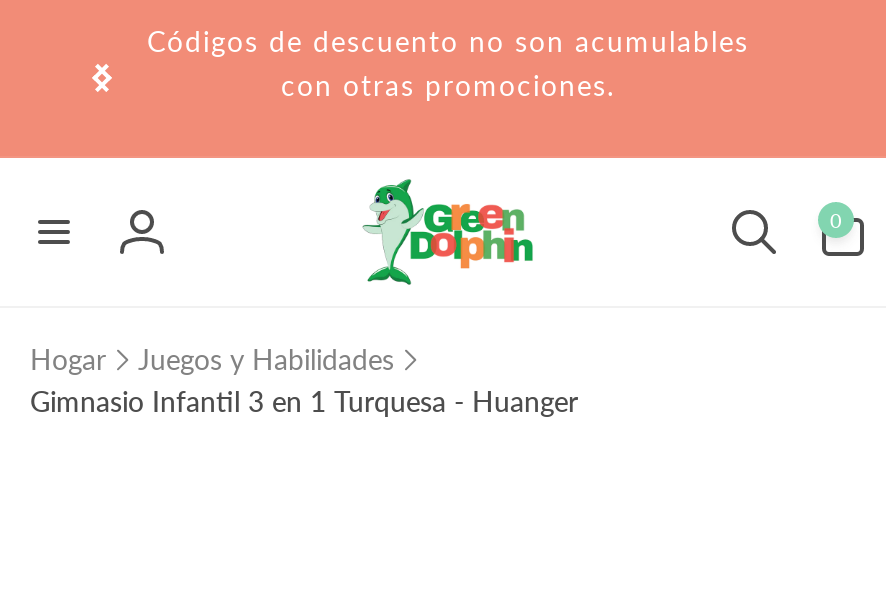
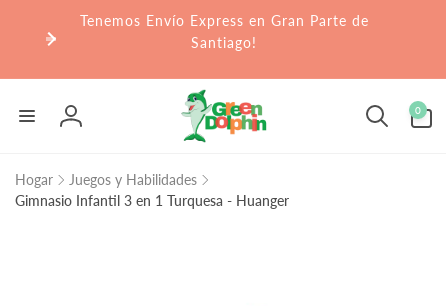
[147,24,749,102] Códigos de descuento no son acumulables | con otras promociones. -> [79,12,368,51] Tenemos Envío Express en Gran Parte de | Santiago!

